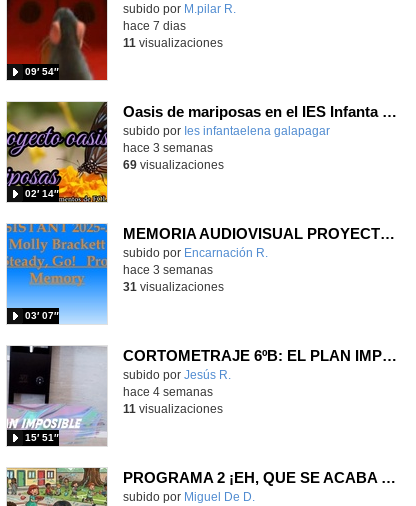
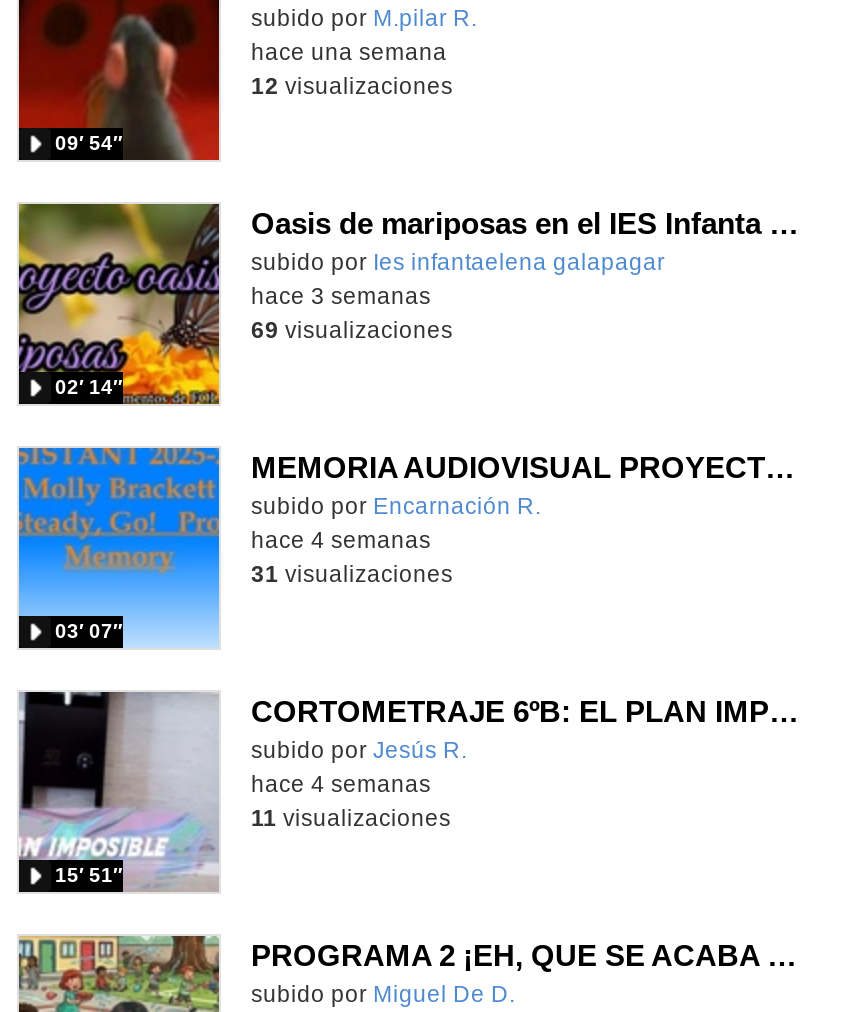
[123,20,186,32] hace 7 dias -> [251,40,447,64] hace una semana
[123,37,223,49] 11 visualizaciones -> [251,74,453,98] 12 visualizaciones
[123,264,213,276] hace 3 semanas -> [251,528,431,552] hace 4 semanas

